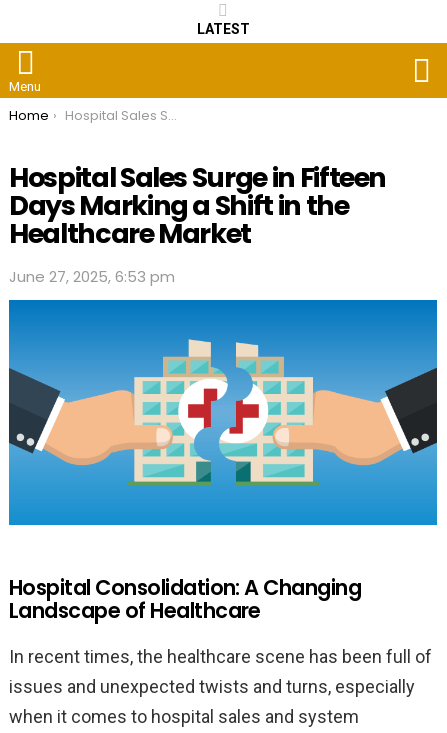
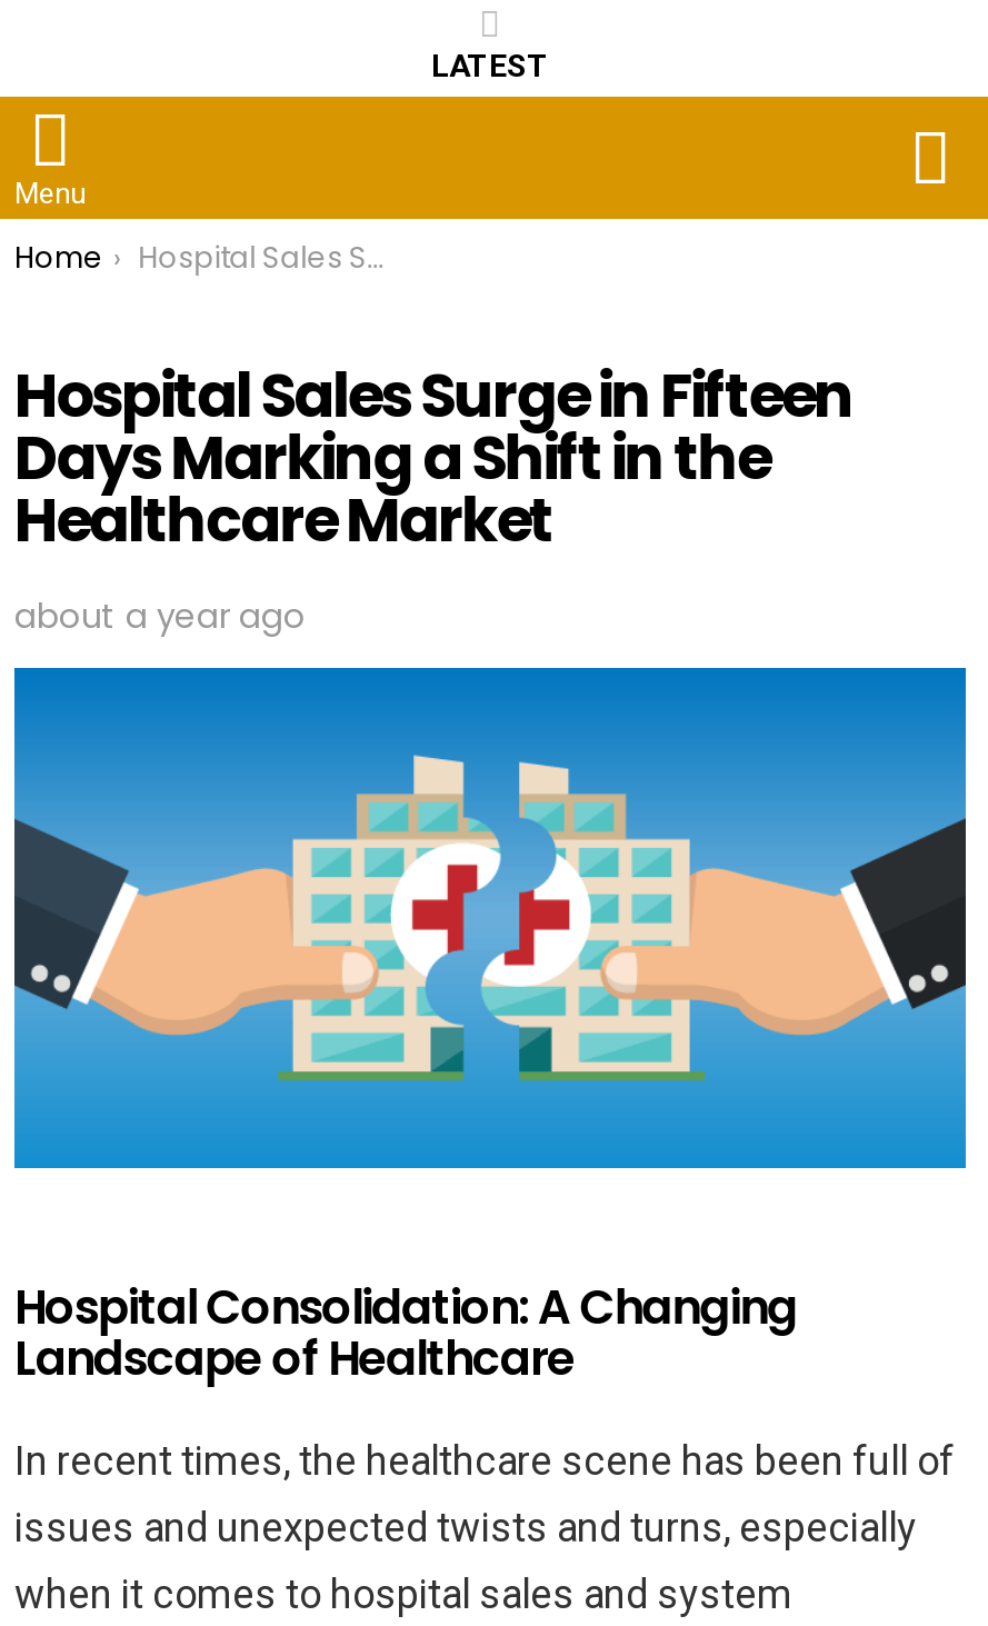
[9,266,175,287] June 27, 2025, 6:53 pm -> [14,593,306,640] about a year ago

